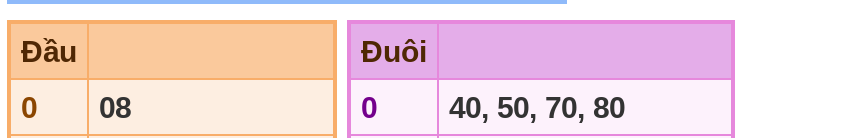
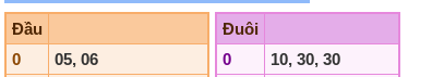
[21,90,131,124] 0 08 -> [12,50,98,68] 0 05, 06
[449,90,625,124] 40, 50, 70, 80 -> [271,50,340,68] 10, 30, 30

